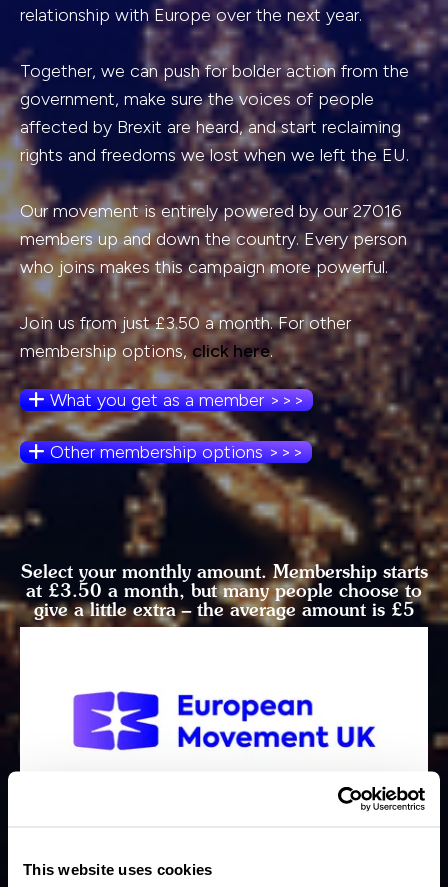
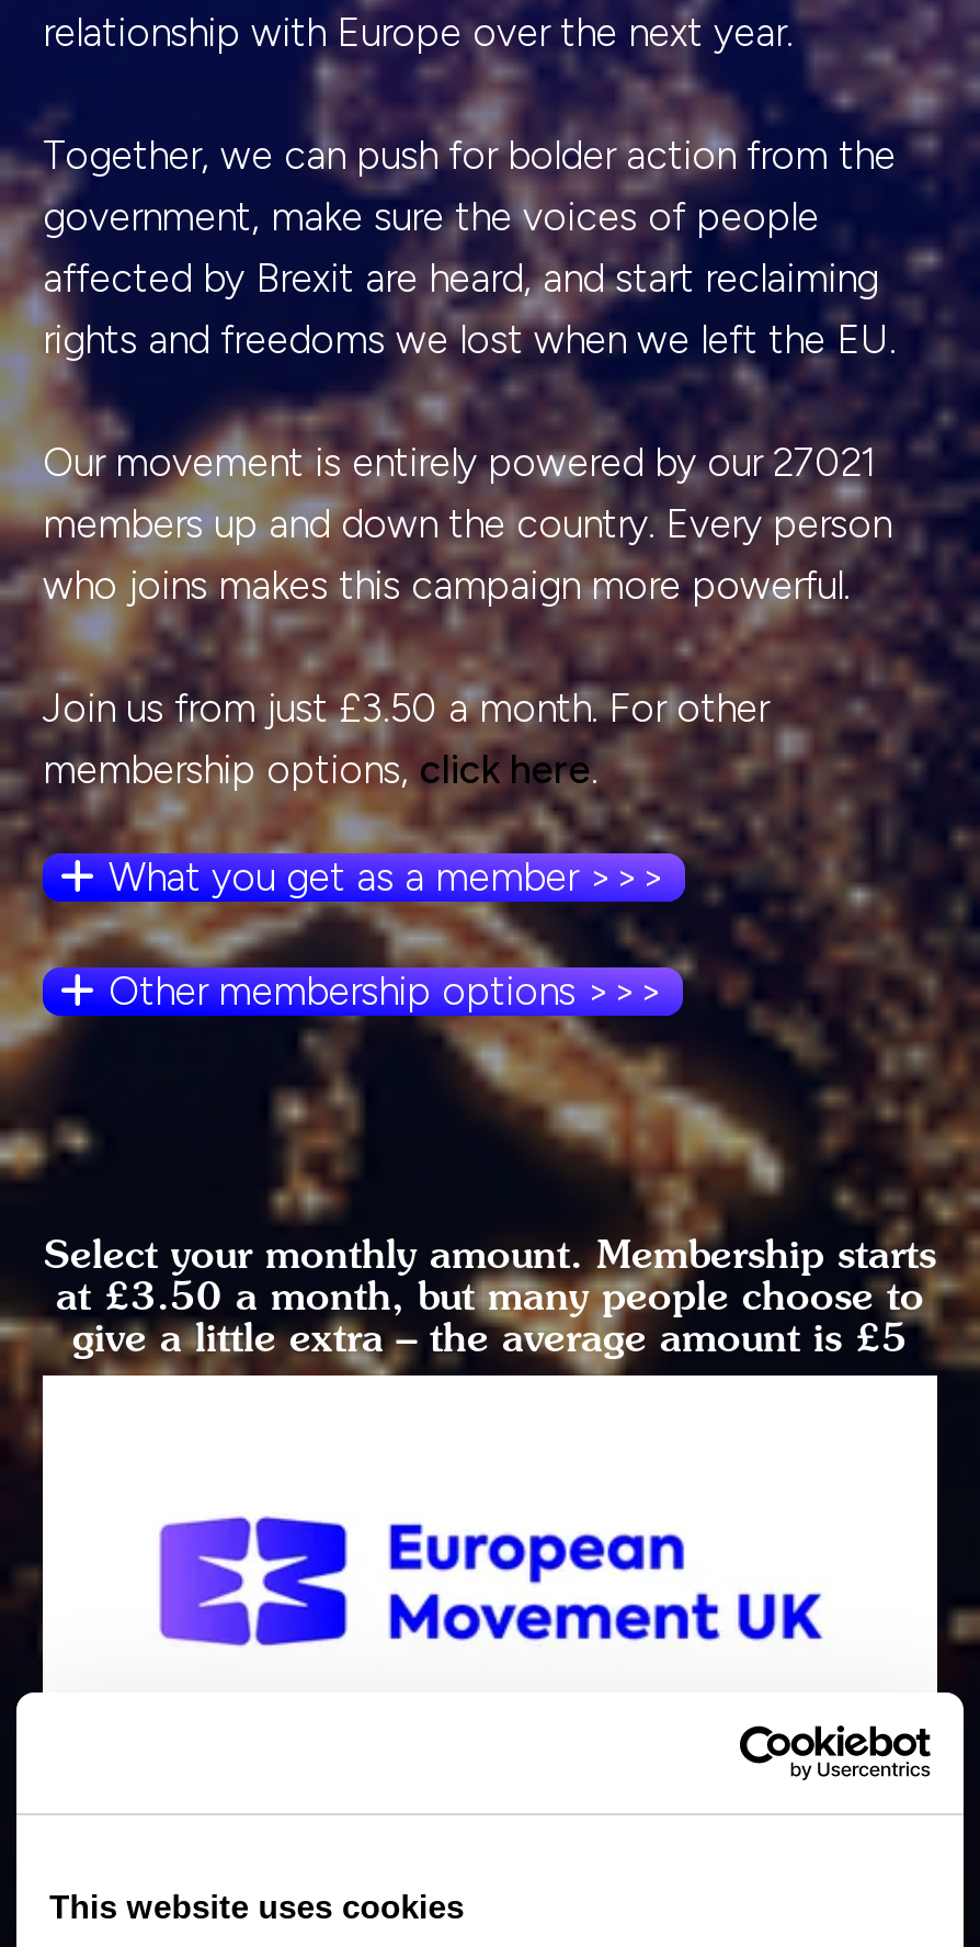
[20,200,401,222] Our movement is entirely powered by our 27016 -> [43,439,876,487] Our movement is entirely powered by our 27021

